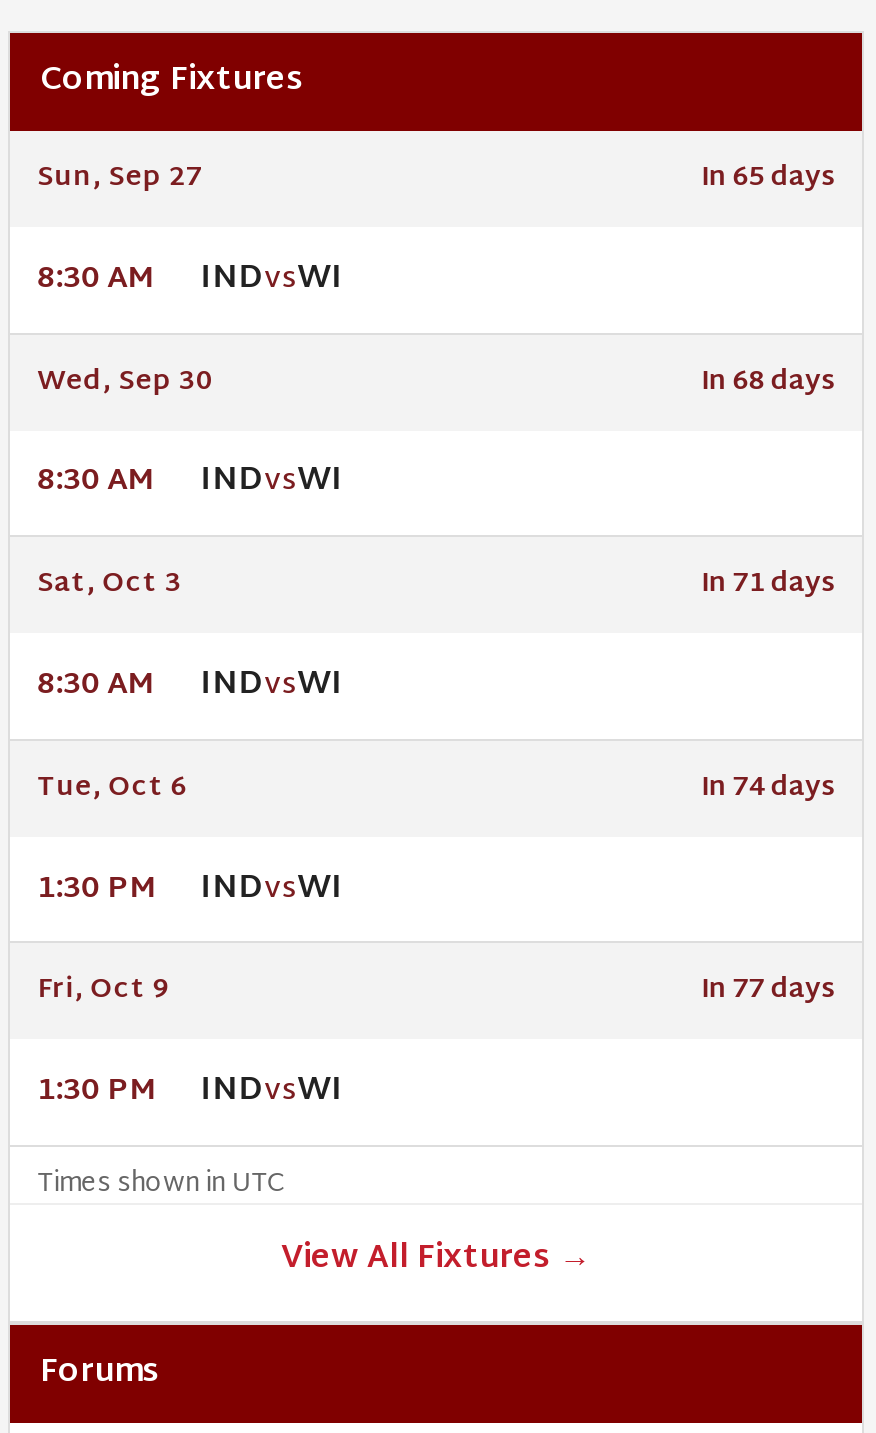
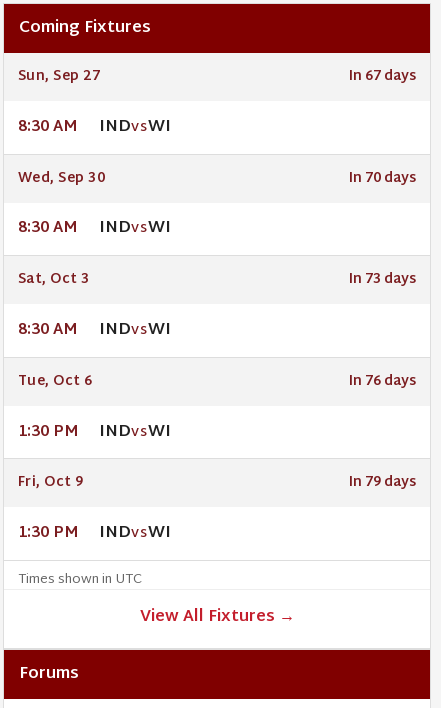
[701,155,835,203] In 65 days -> [349,65,416,89] In 67 days
[701,358,835,406] In 68 days -> [349,167,416,191] In 70 days
[701,561,835,609] In 71 days -> [349,268,416,292] In 73 days
[701,765,835,813] In 74 days -> [349,370,416,394] In 76 days
[701,968,835,1016] In 77 days -> [349,471,416,495] In 79 days

